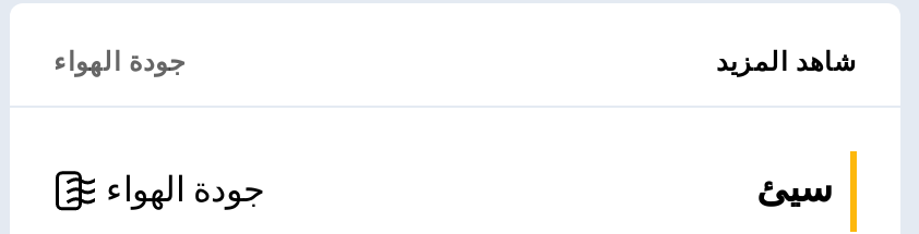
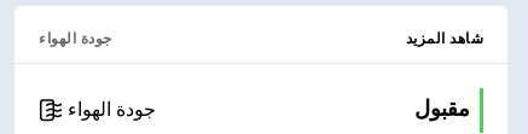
[756,167,833,212] سيئ -> [414,97,470,122] مقبول

